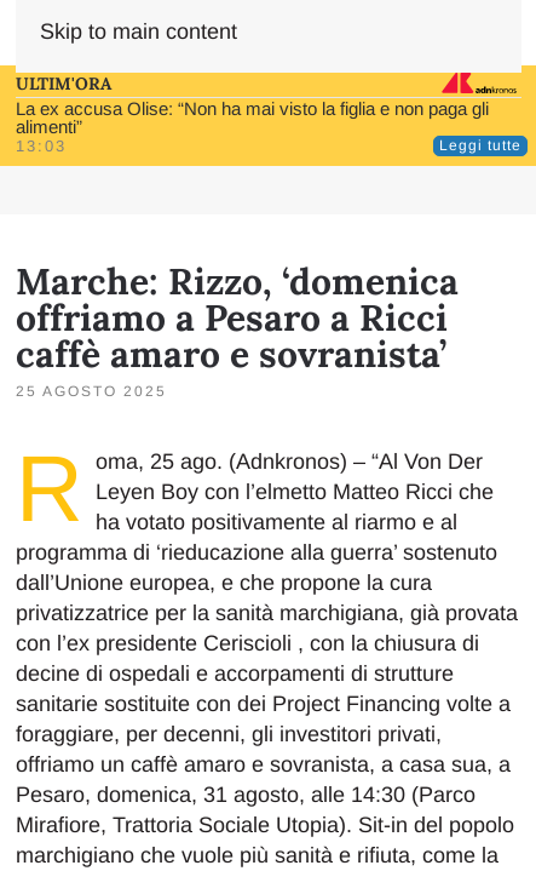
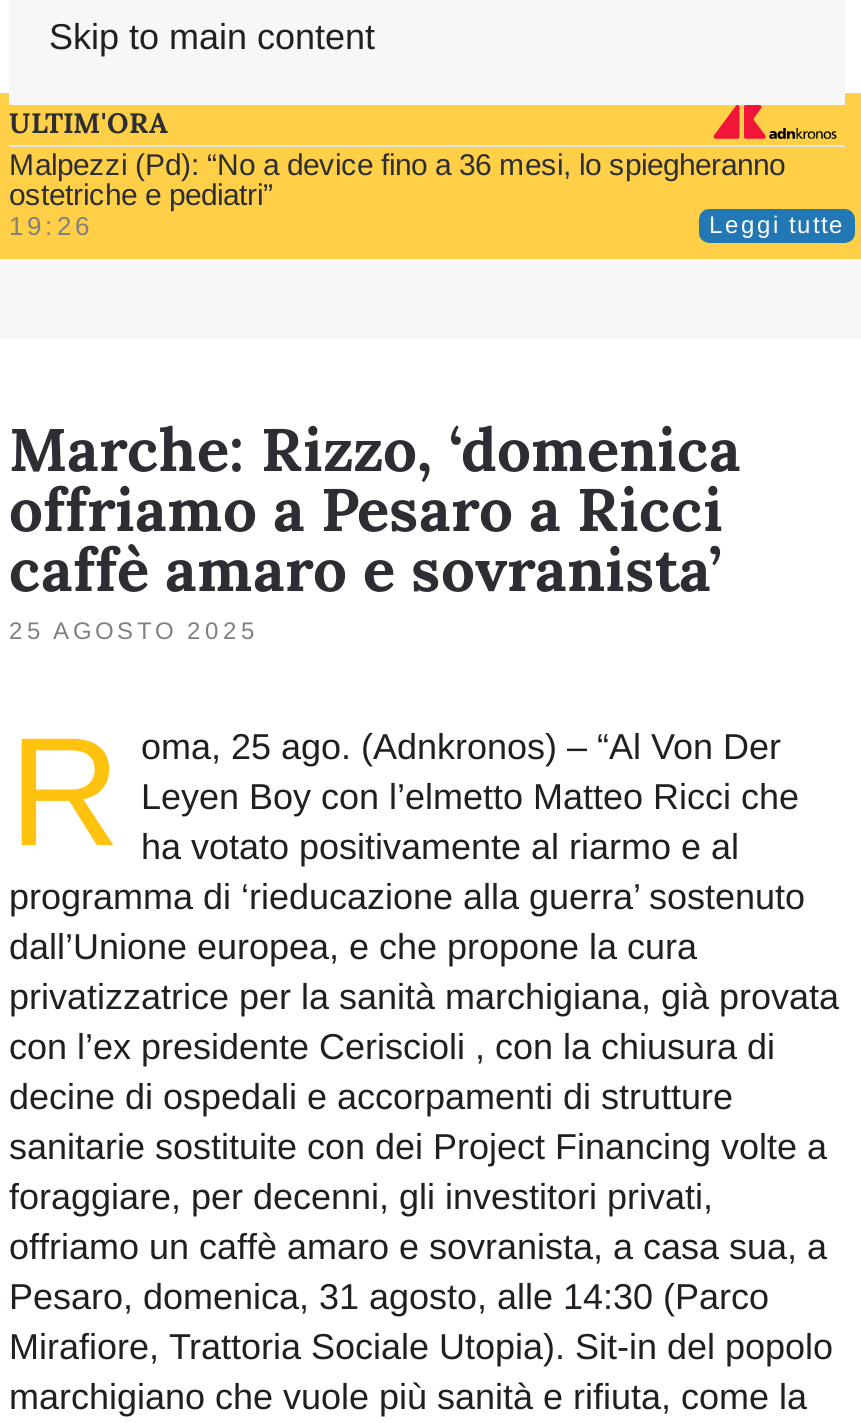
[16,98,489,155] La ex accusa Olise: “Non ha mai visto la figlia e non paga gli | alimenti” | 13:03 -> [9,147,785,241] Malpezzi (Pd): “No a device fino a 36 mesi, lo spiegheranno | ostetriche e pediatri” | 19:26

